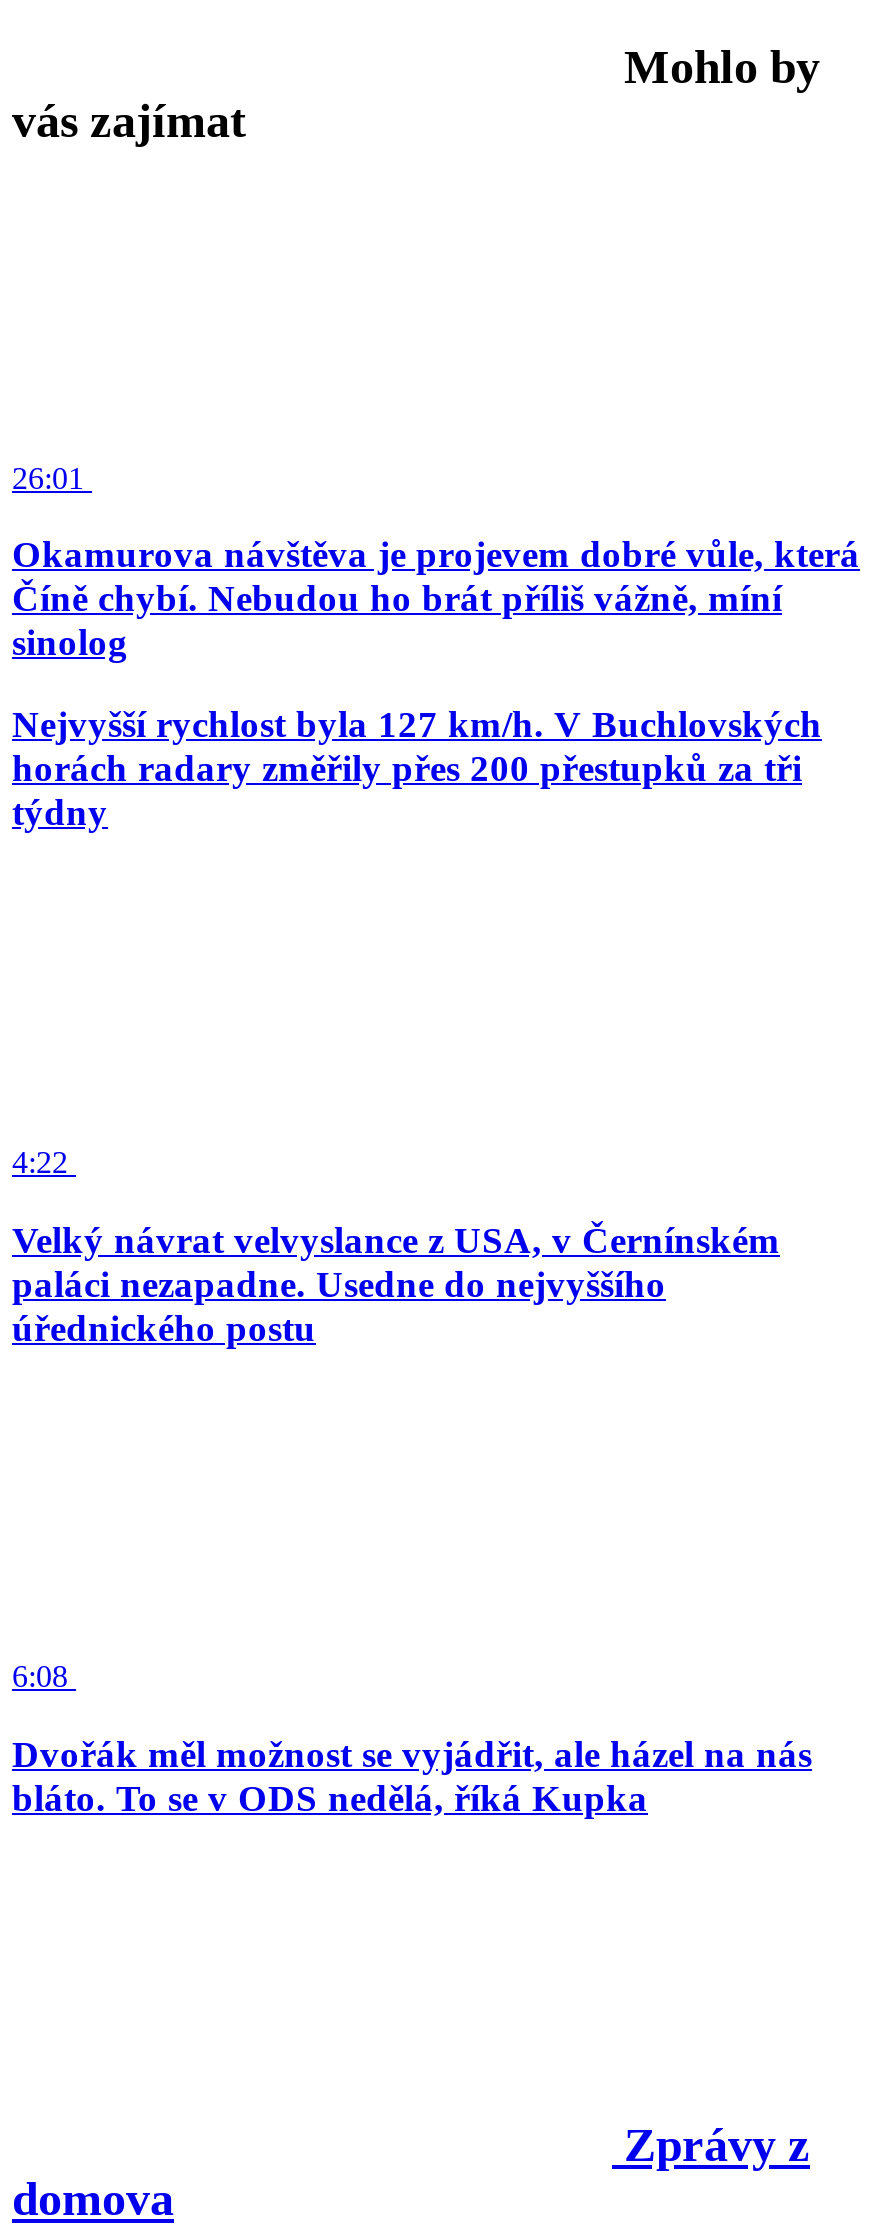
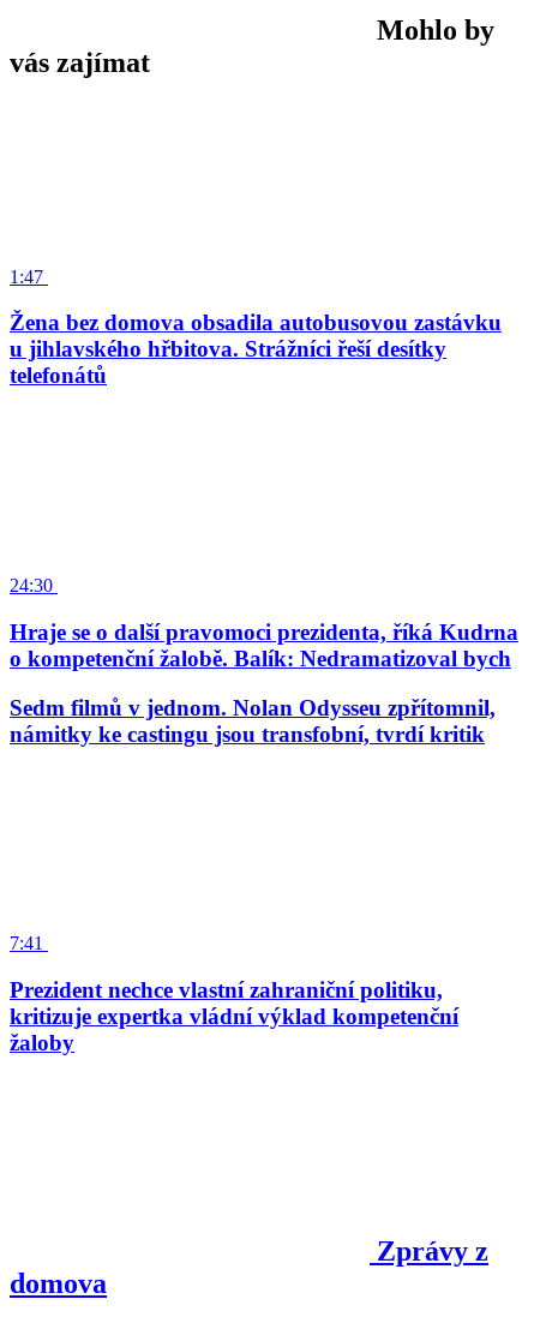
[12,461,84,495] 26:01 -> [10,266,43,287] 1:47
[12,534,860,664] Okamurova návštěva je projevem dobré vůle, která | Číně chybí. Nebudou ho brát příliš vážně, míní | sinolog -> [10,310,502,388] Žena bez domova obsadila autobusovou zastávku | u jihlavského hřbitova. Strážníci řeší desítky | telefonátů
[12,703,822,833] Nejvyšší rychlost byla 127 km/h. V Buchlovských | horách radary změřily přes 200 přestupků za tři | týdny -> [10,575,53,596] 24:30
[12,1145,68,1179] 4:22 -> [10,619,518,671] Hraje se o další pravomoci prezidenta, říká Kudrna | o kompetenční žalobě. Balík: Nedramatizoval bych
[12,1218,780,1348] Velký návrat velvyslance z USA, v Černínském | paláci nezapadne. Usedne do nejvyššího | úřednického postu -> [10,695,496,746] Sedm filmů v jednom. Nolan Odysseu zpřítomnil, | námitky ke castingu jsou transfobní, tvrdí kritik
[12,1660,68,1694] 6:08 -> [10,933,43,954] 7:41
[12,1733,812,1819] Dvořák měl možnost se vyjádřit, ale házel na nás | bláto. To se v ODS nedělá, říká Kupka -> [10,977,458,1055] Prezident nechce vlastní zahraniční politiku, | kritizuje expertka vládní výklad kompetenční | žaloby

